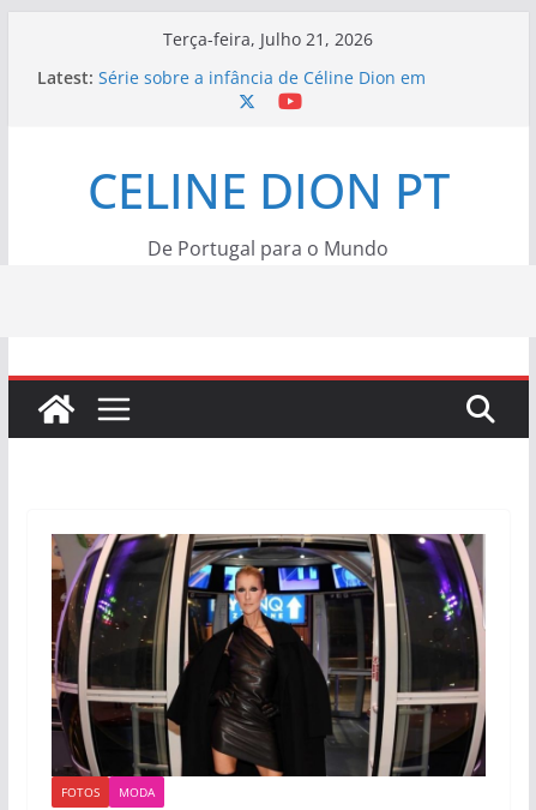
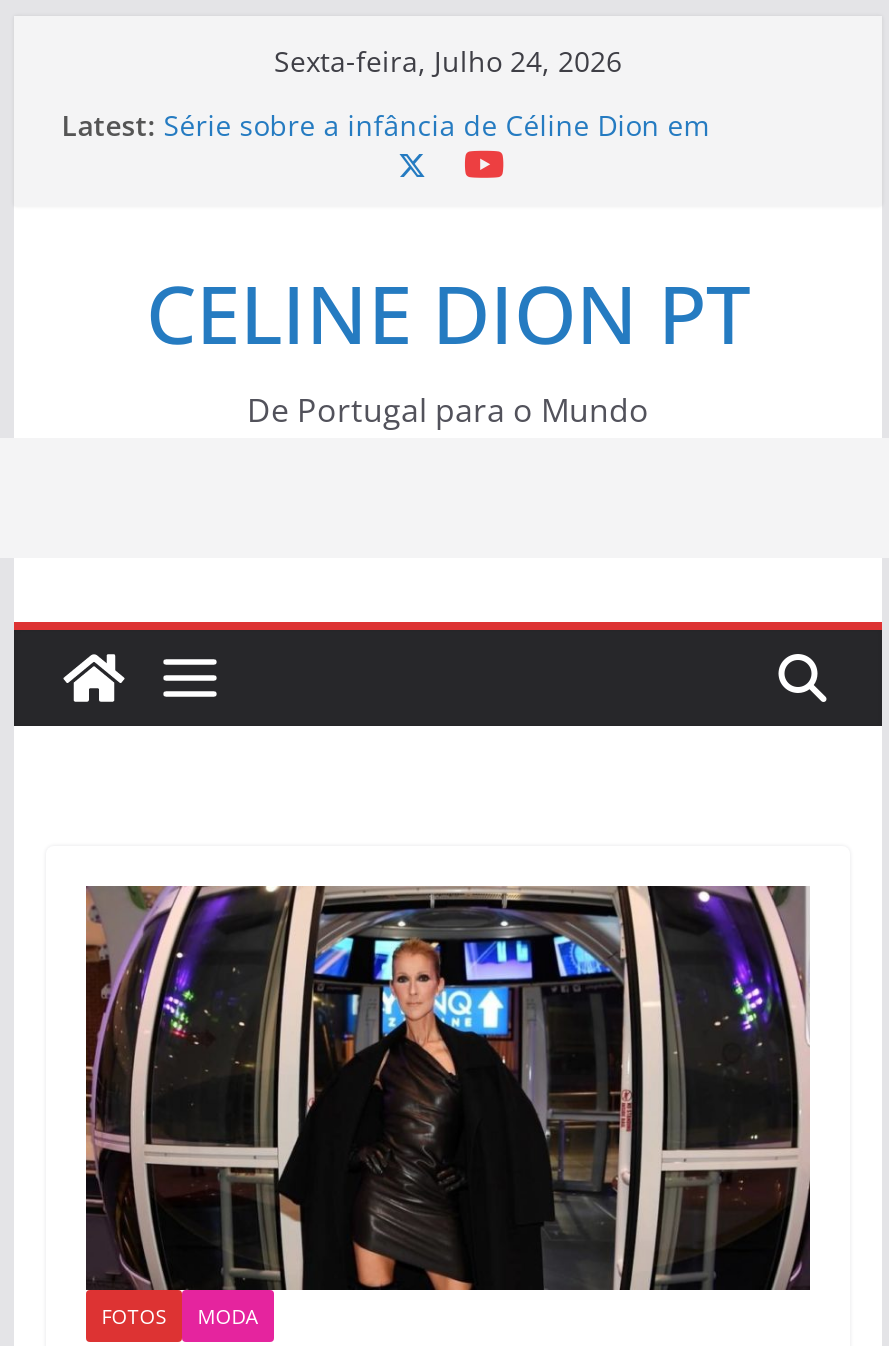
[164,28,374,50] Terça-feira, Julho 21, 2026 -> [274,42,622,80] Sexta-feira, Julho 24, 2026

